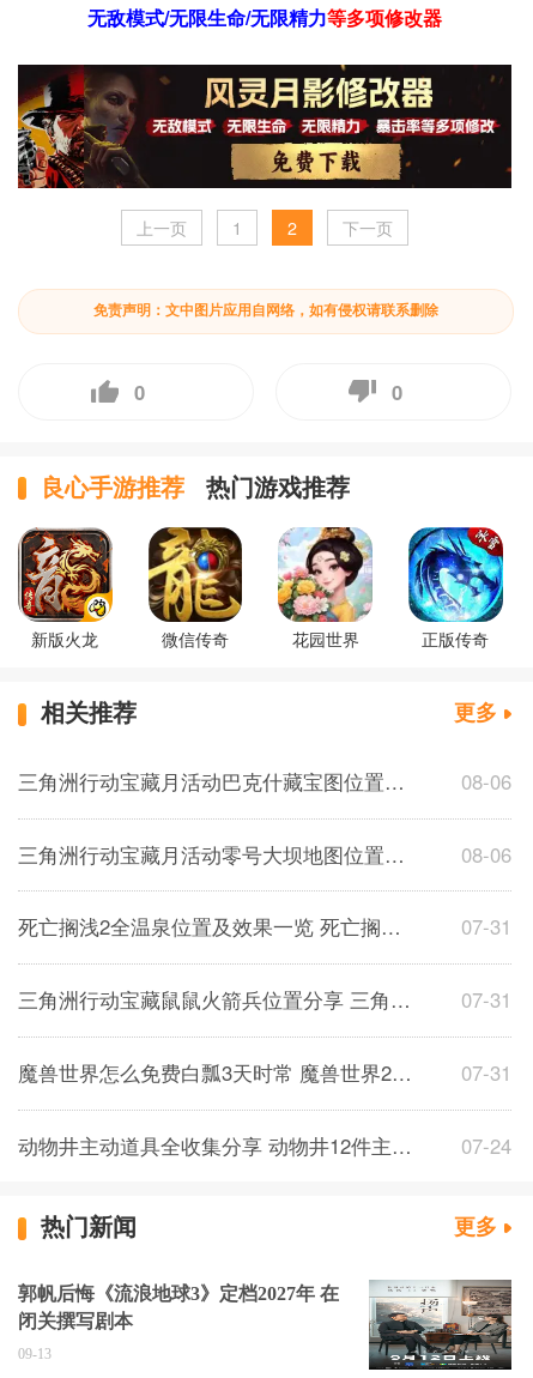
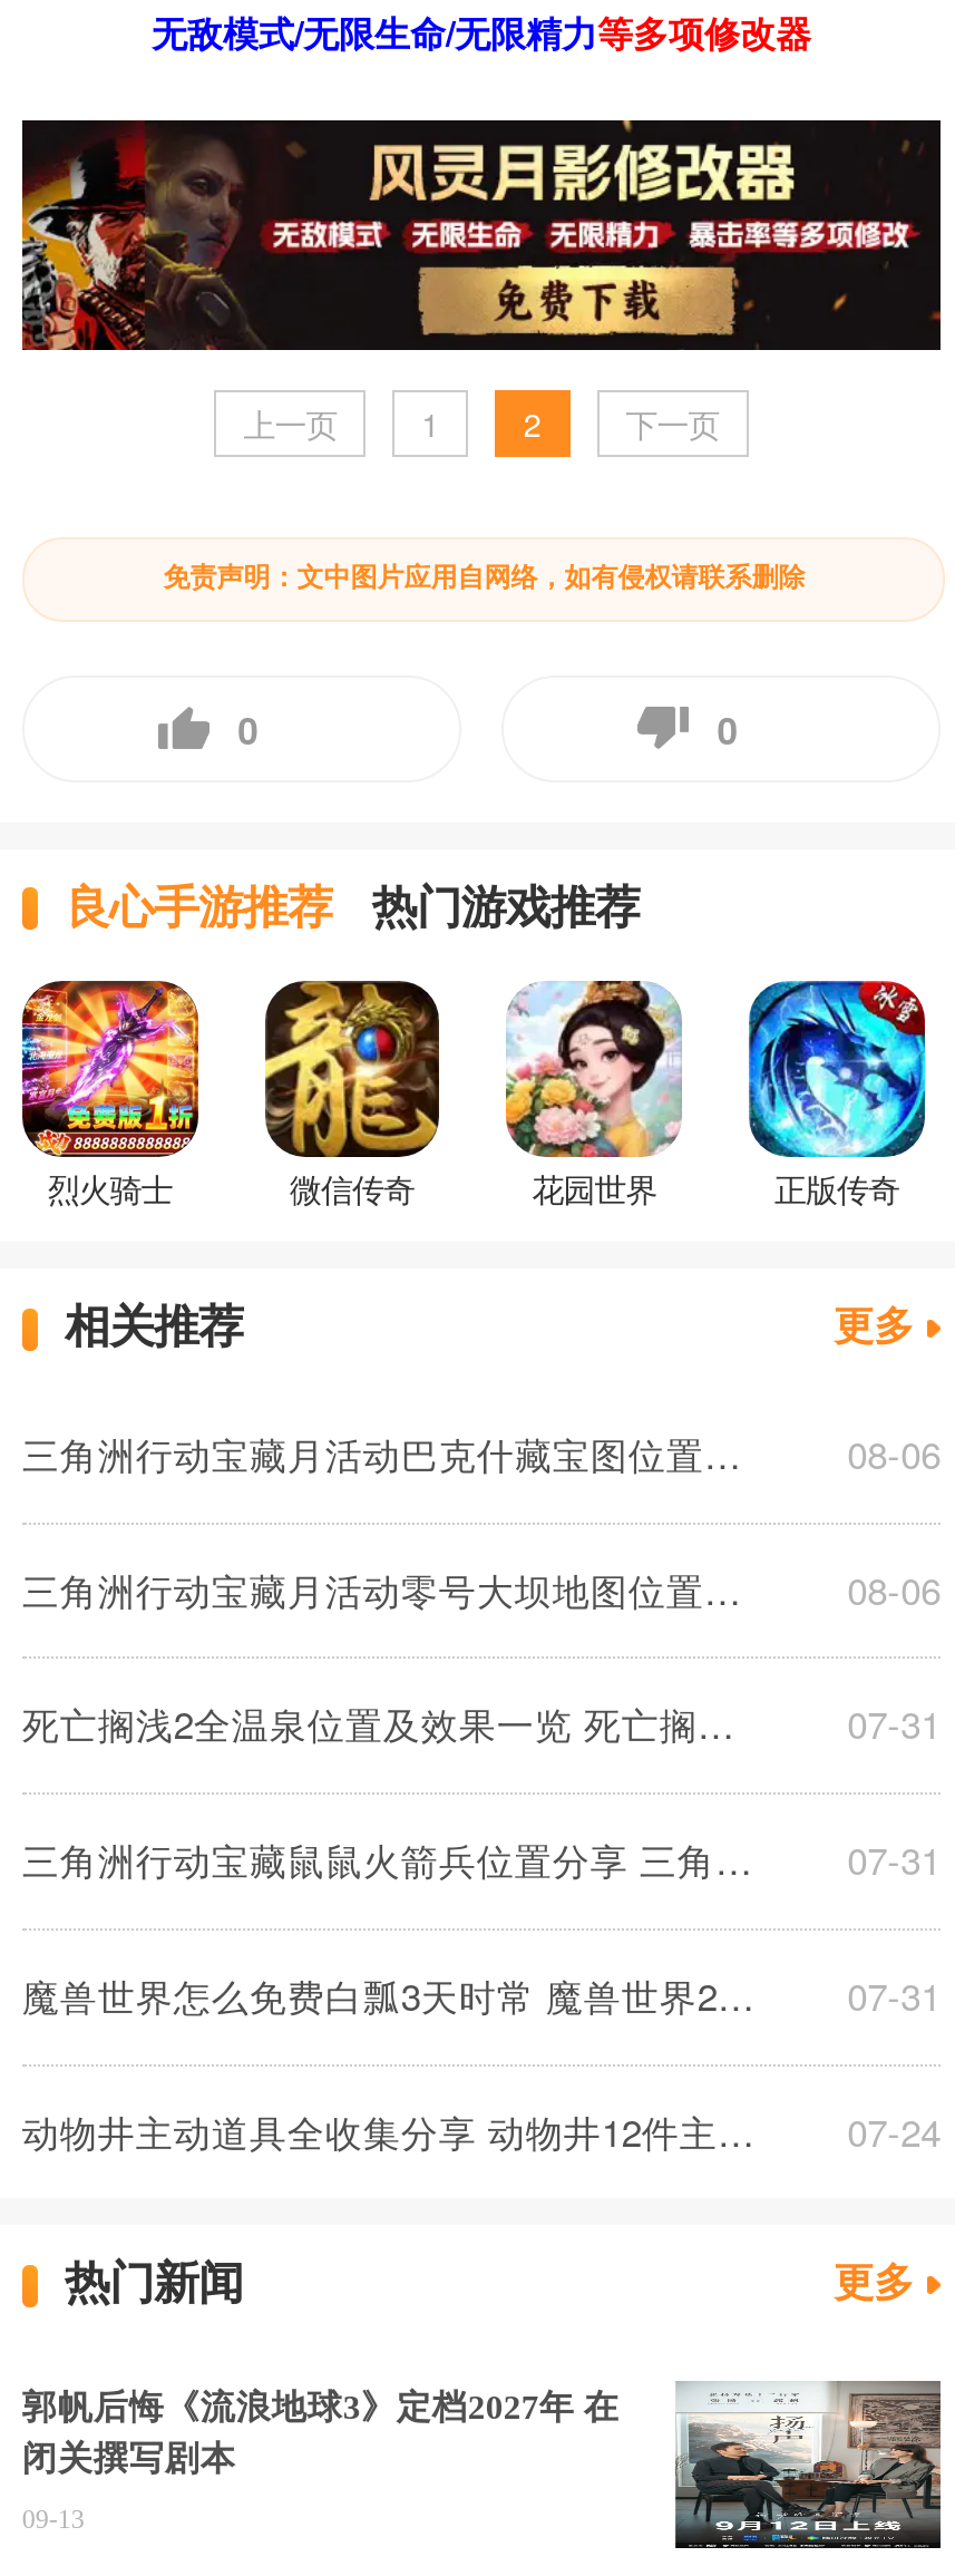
[17,527,114,649] [image] | 新版火龙 -> [20,979,201,1208] [image] | 烈火骑士

